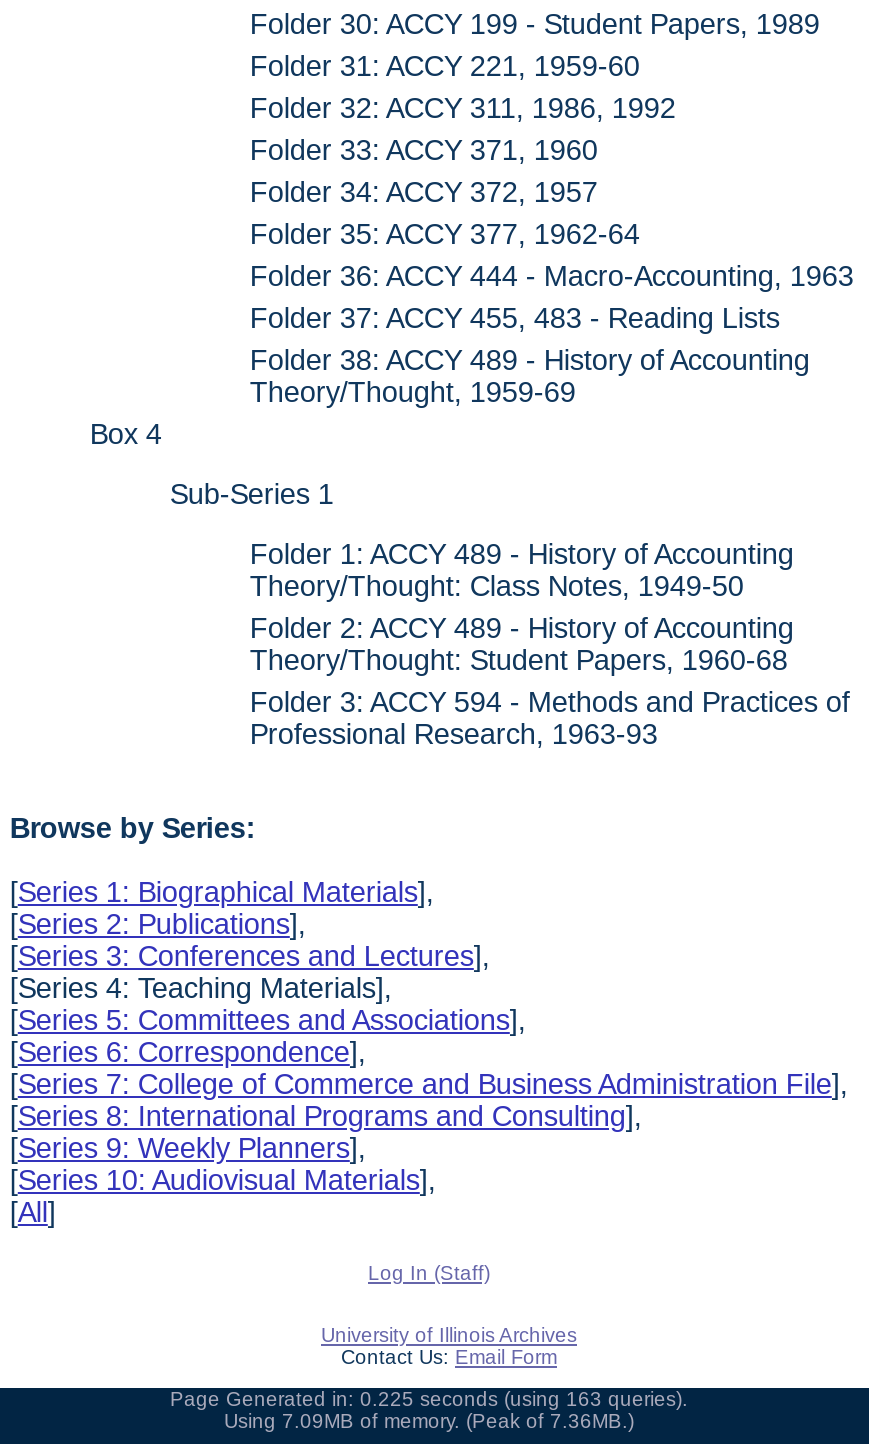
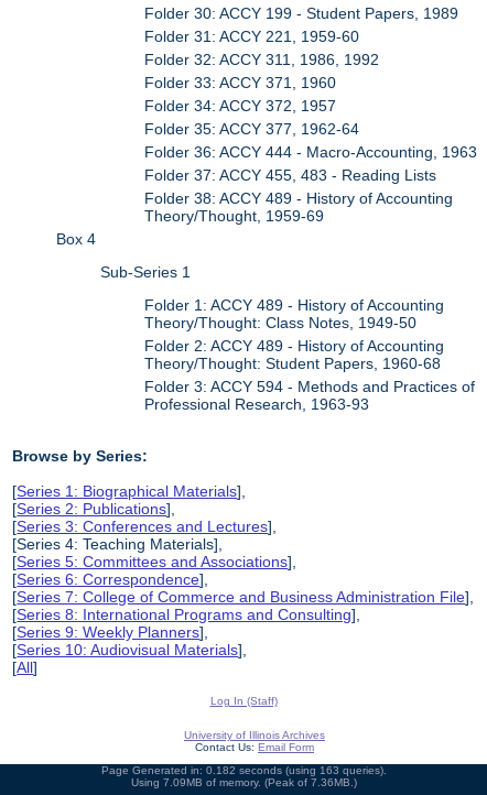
[170,1388,688,1410] Page Generated in: 0.225 seconds (using 163 queries). -> [101,764,386,776] Page Generated in: 0.182 seconds (using 163 queries).

